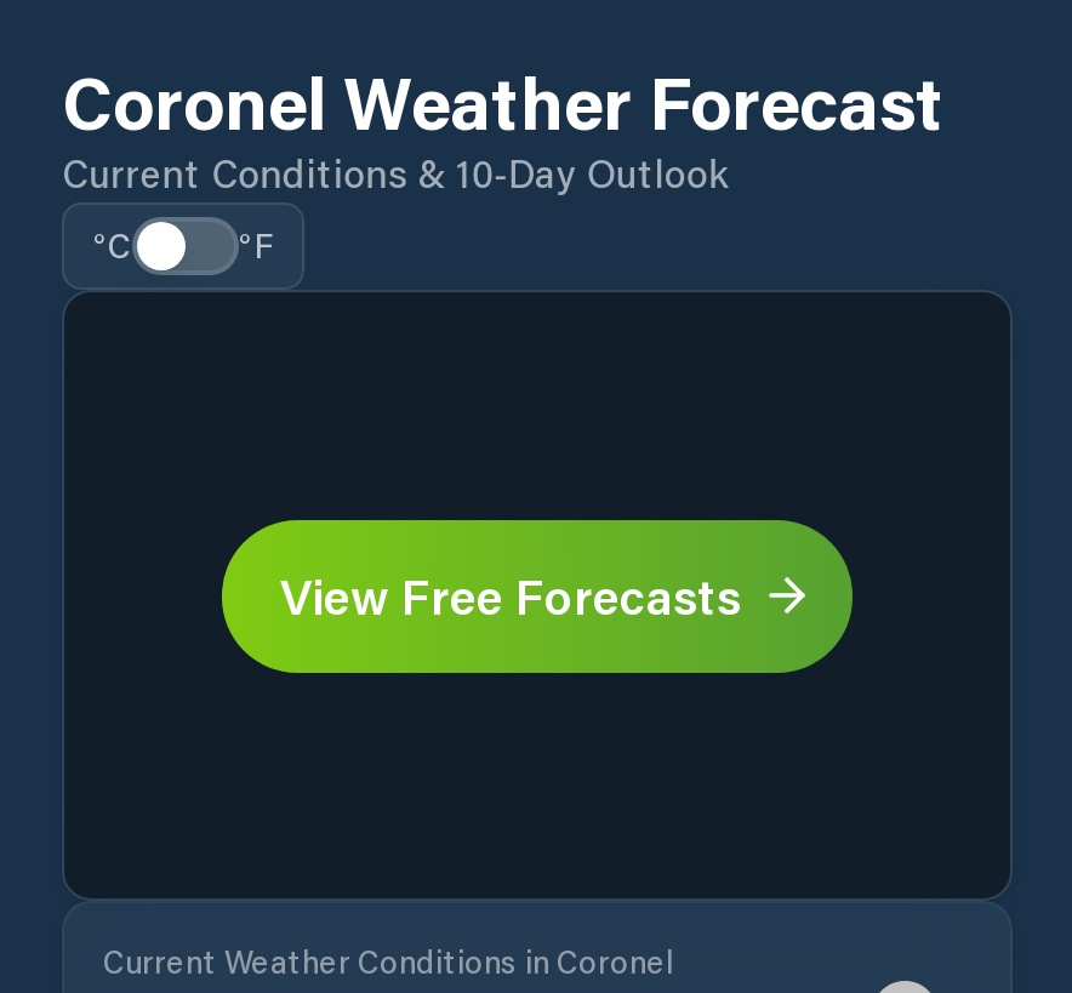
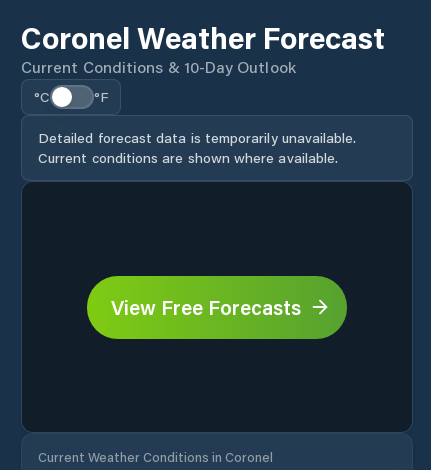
none -> [38,128,356,167] Detailed forecast data is temporarily unavailable. | Current conditions are shown where available.

